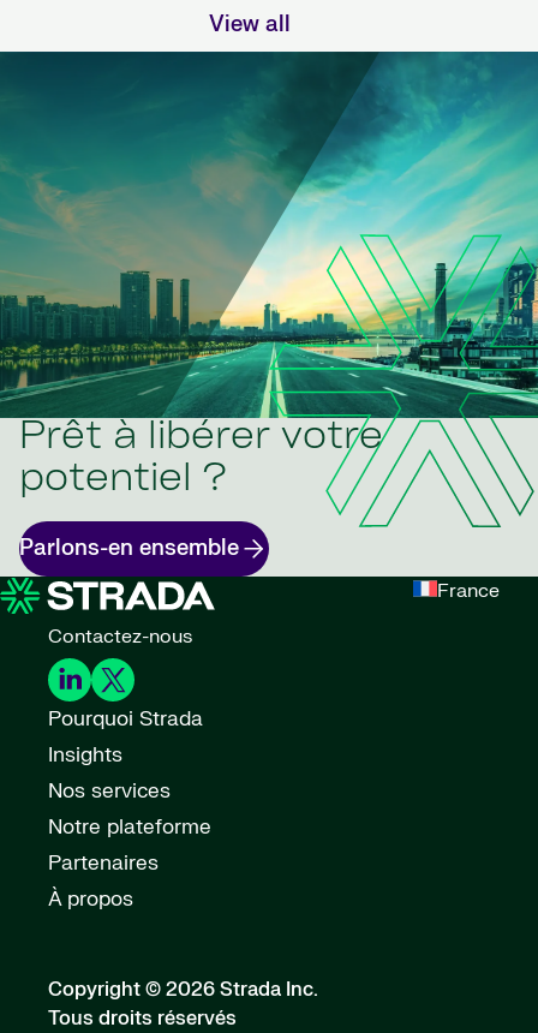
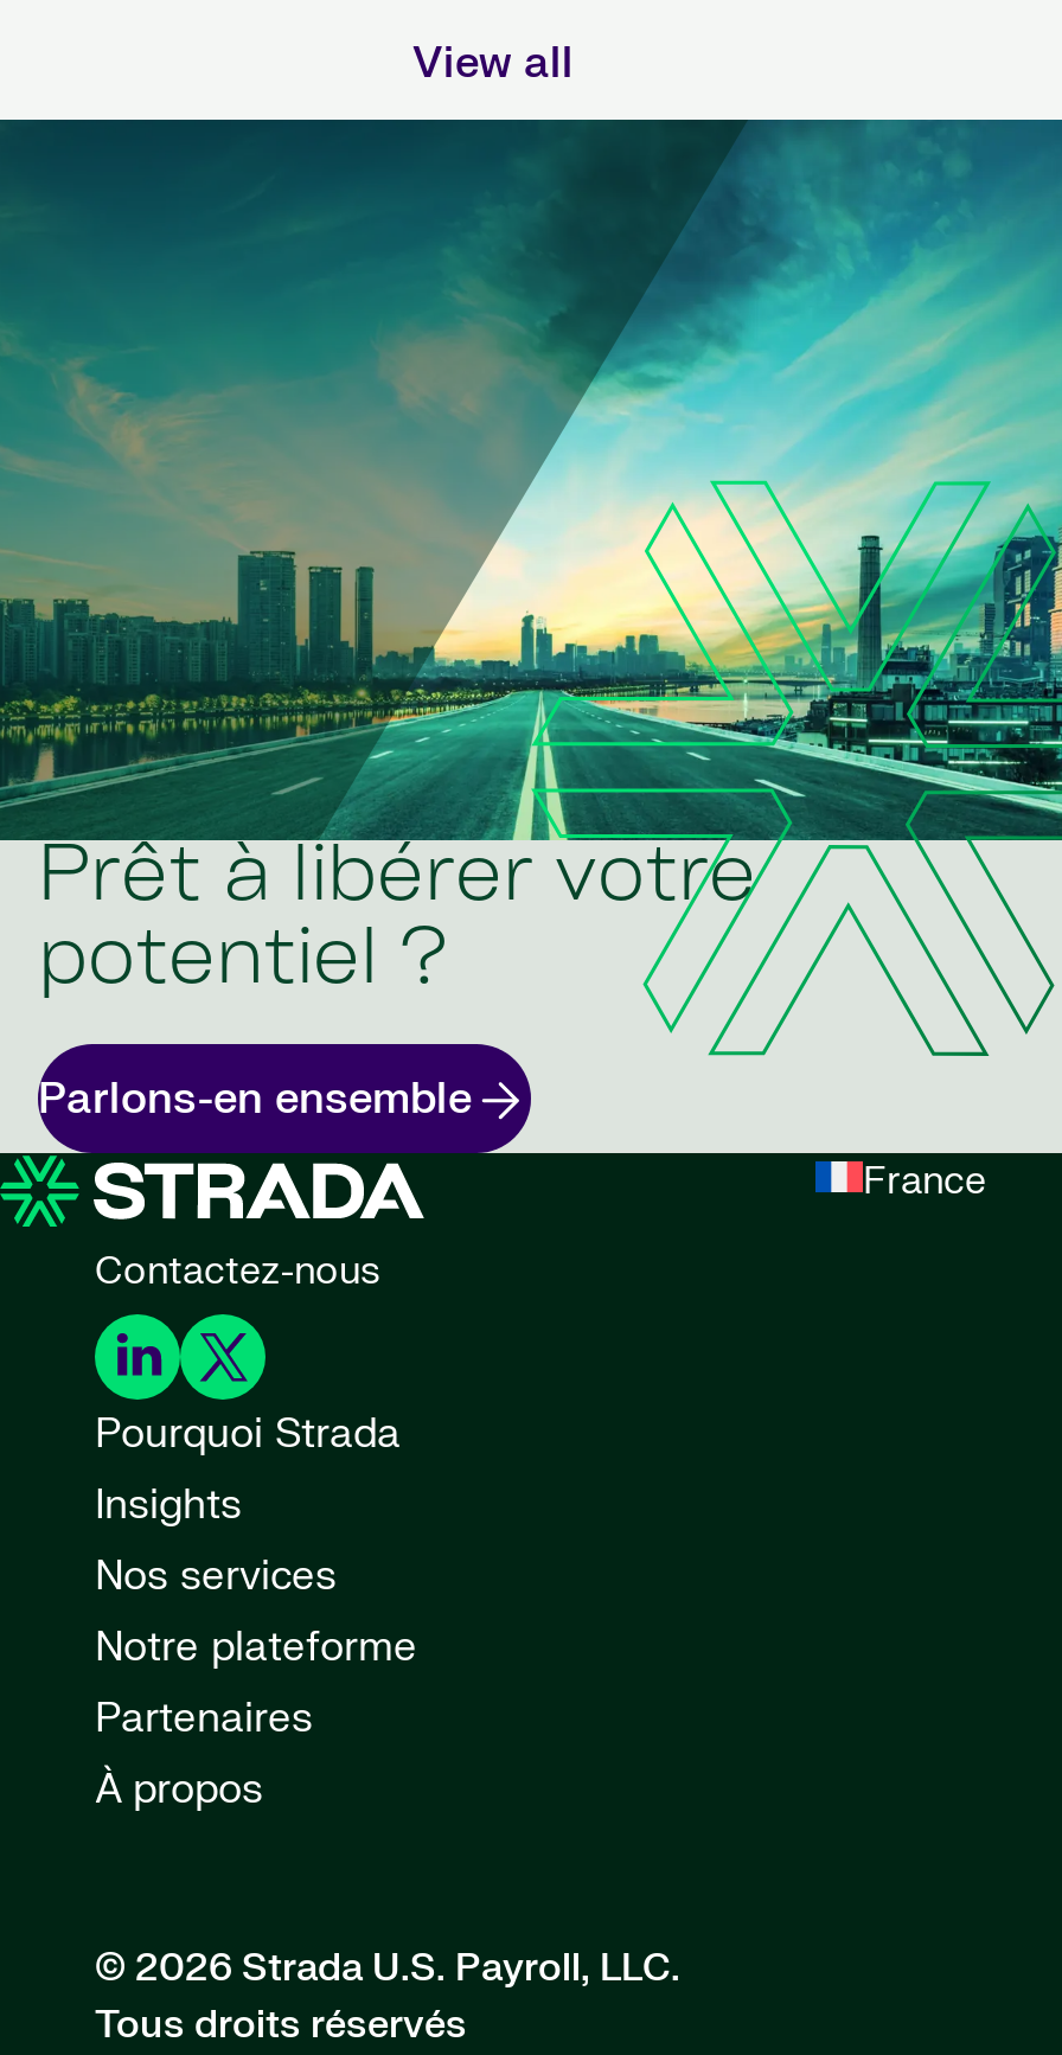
[48,978,318,1002] Copyright © 2026 Strada Inc. -> [95,1945,680,1993] © 2026 Strada U.S. Payroll, LLC.

